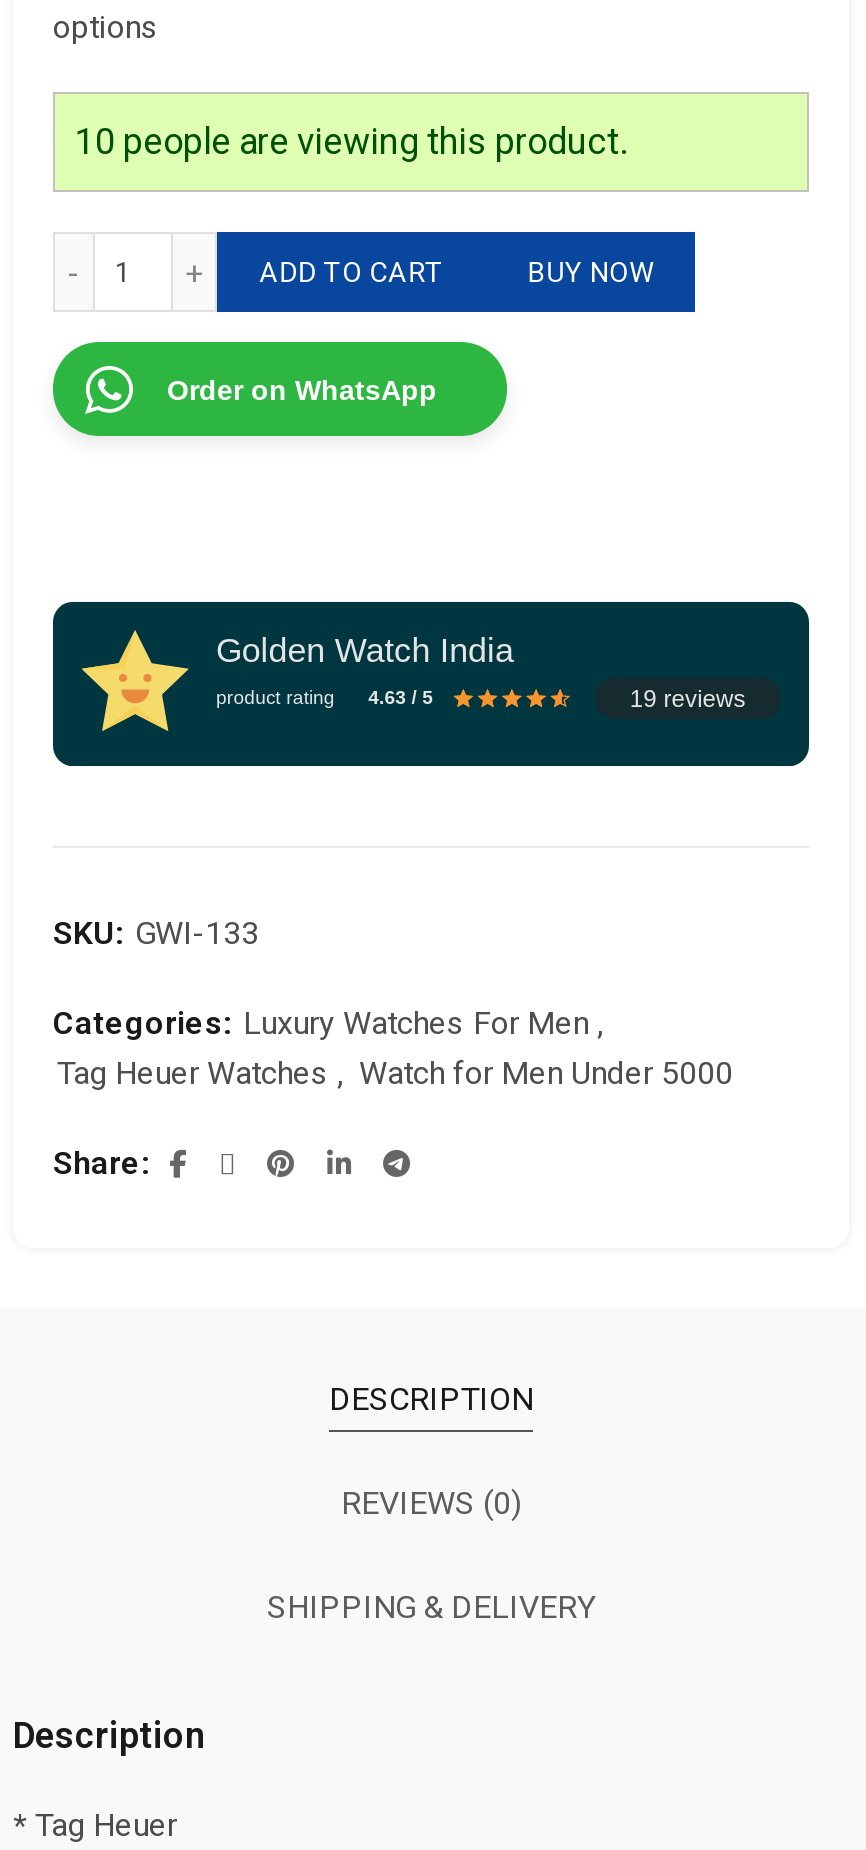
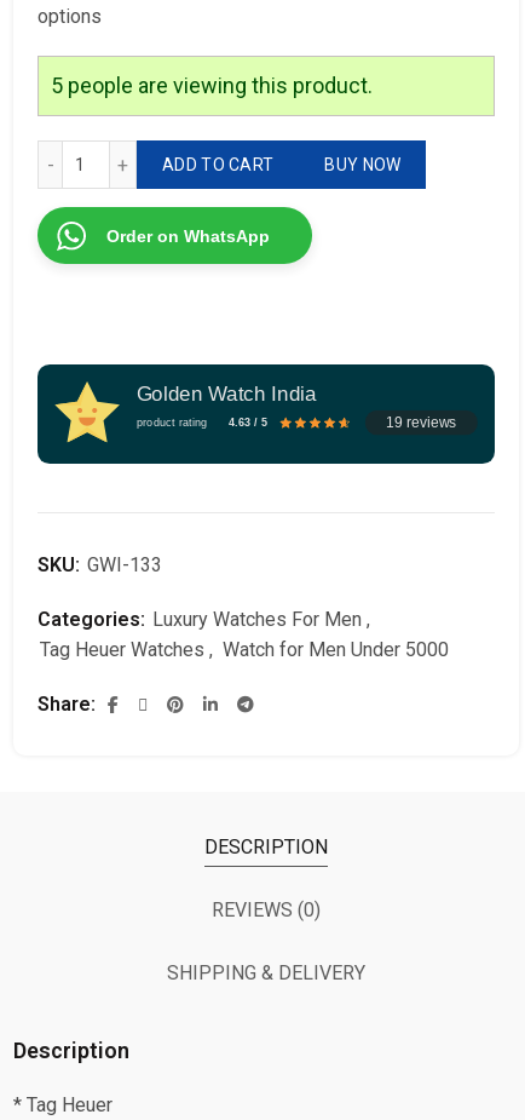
[75,120,627,162] 10 people are viewing this product. -> [51,73,373,98] 5 people are viewing this product.

